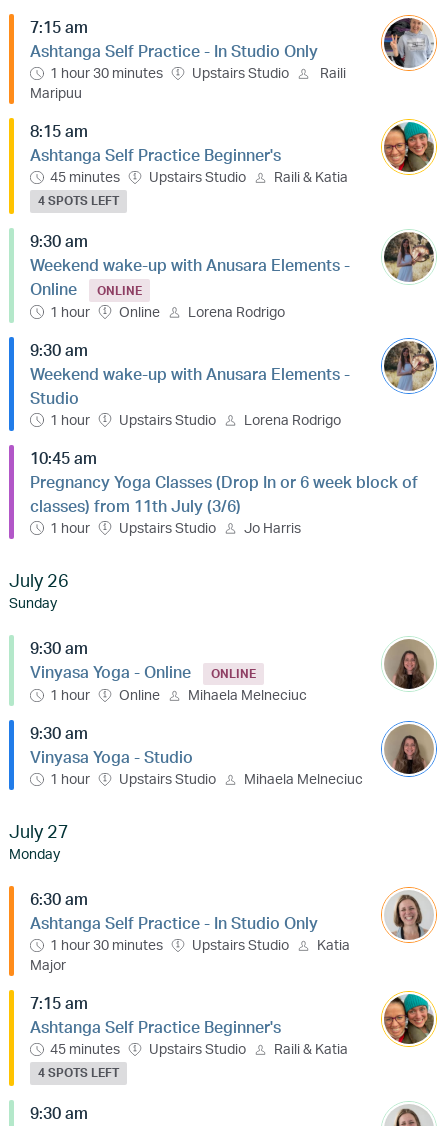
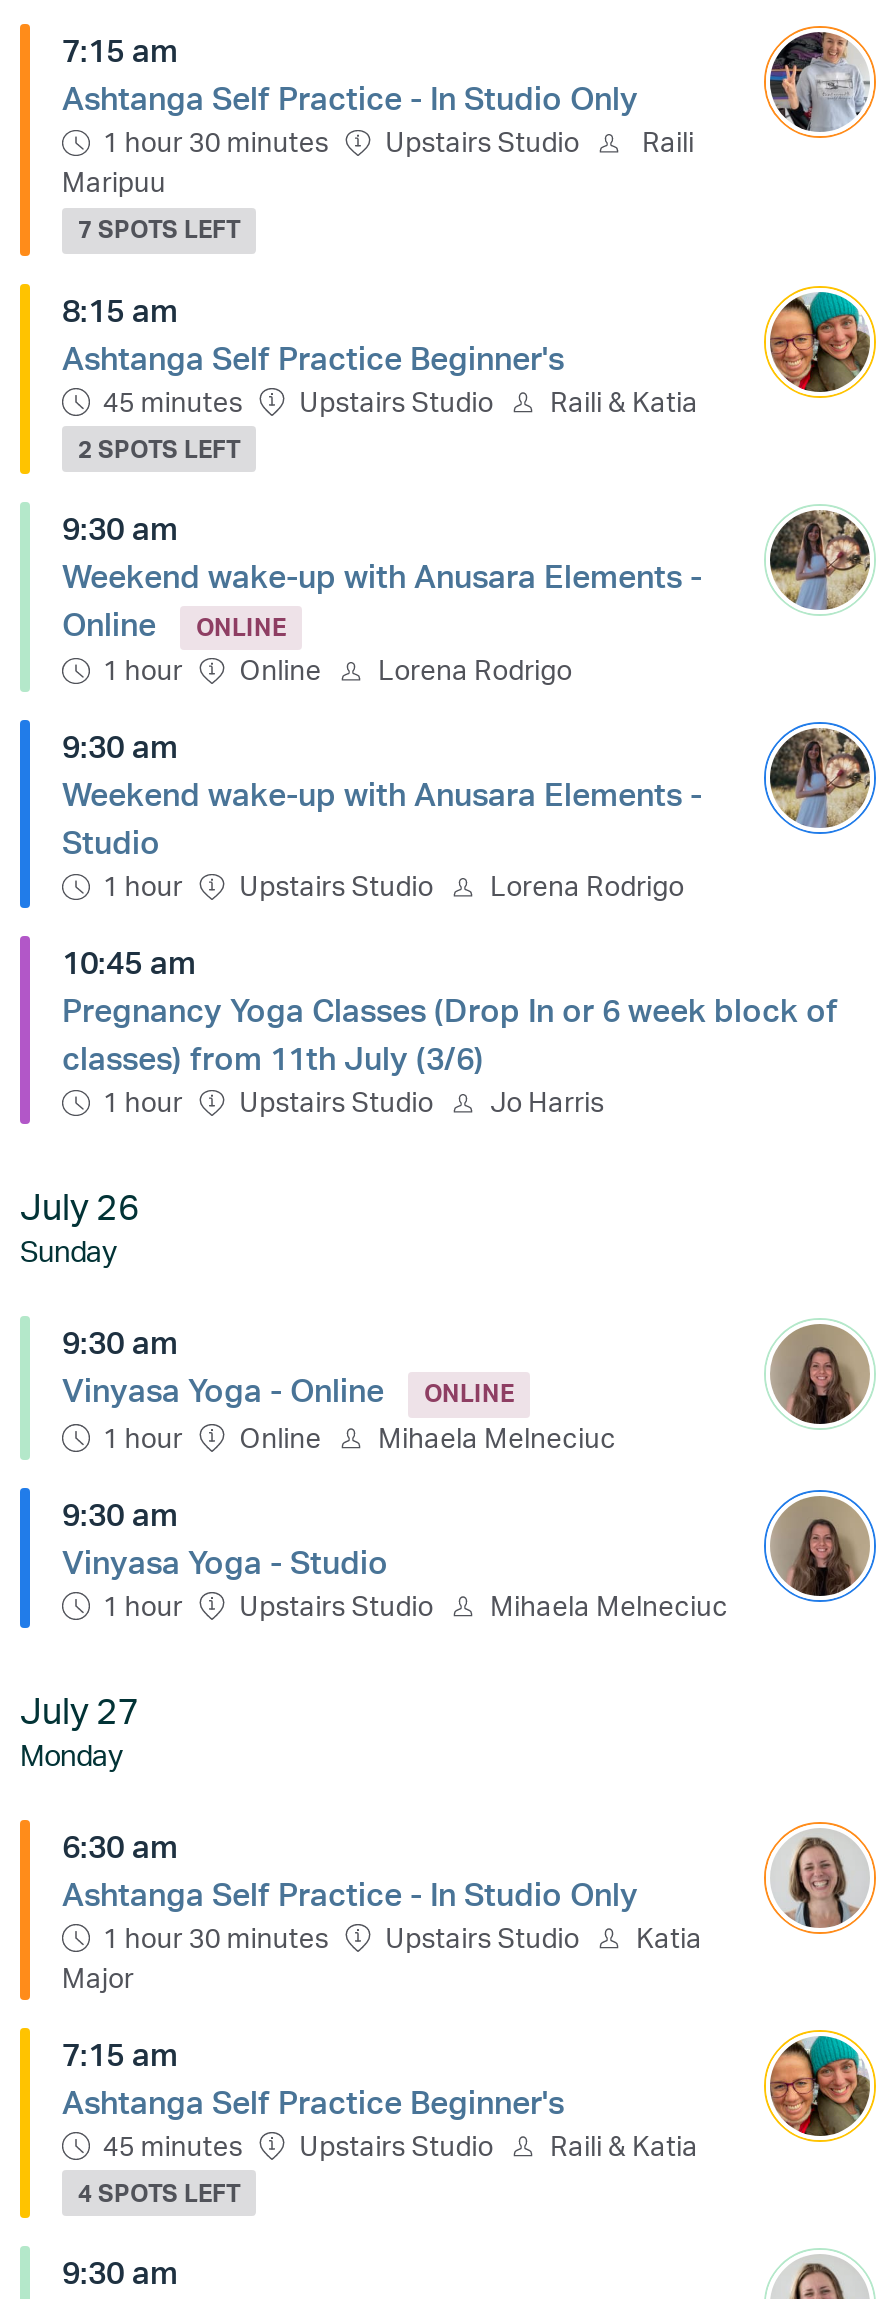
none -> [78,215,240,245] 7 SPOTS LEFT
[38,193,119,208] 4 SPOTS LEFT -> [78,433,240,463] 2 SPOTS LEFT

